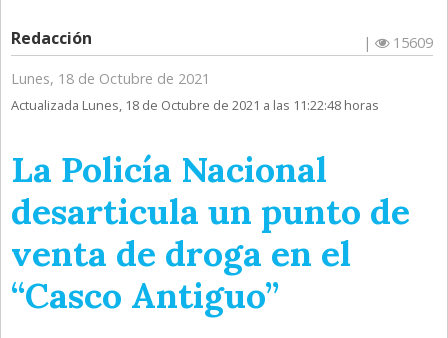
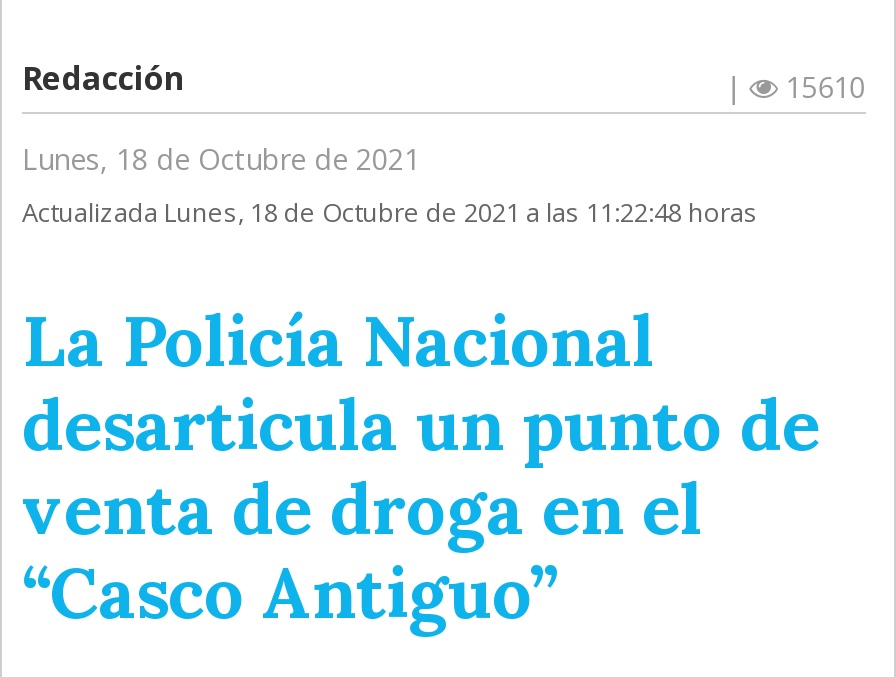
[389,33,433,52] 15609 -> [777,67,865,105] 15610

